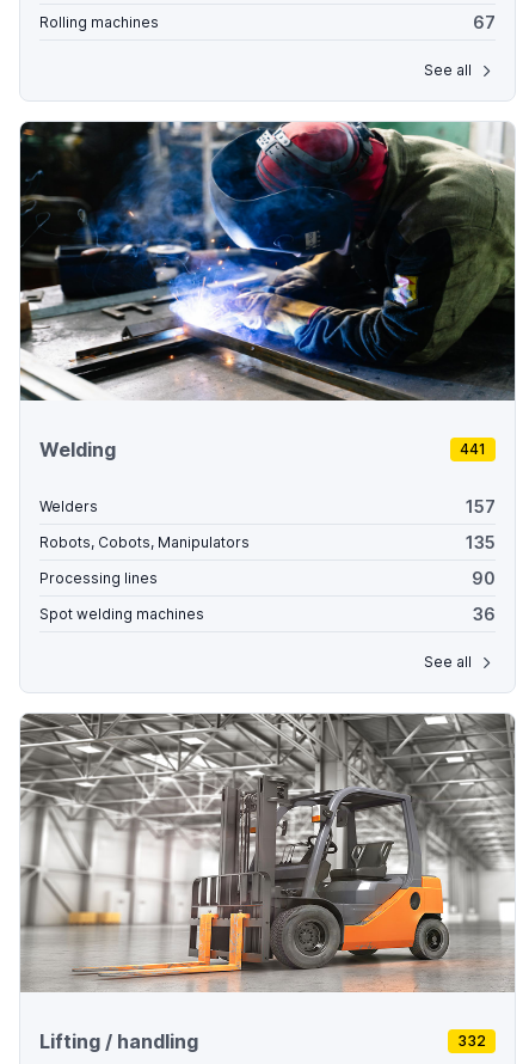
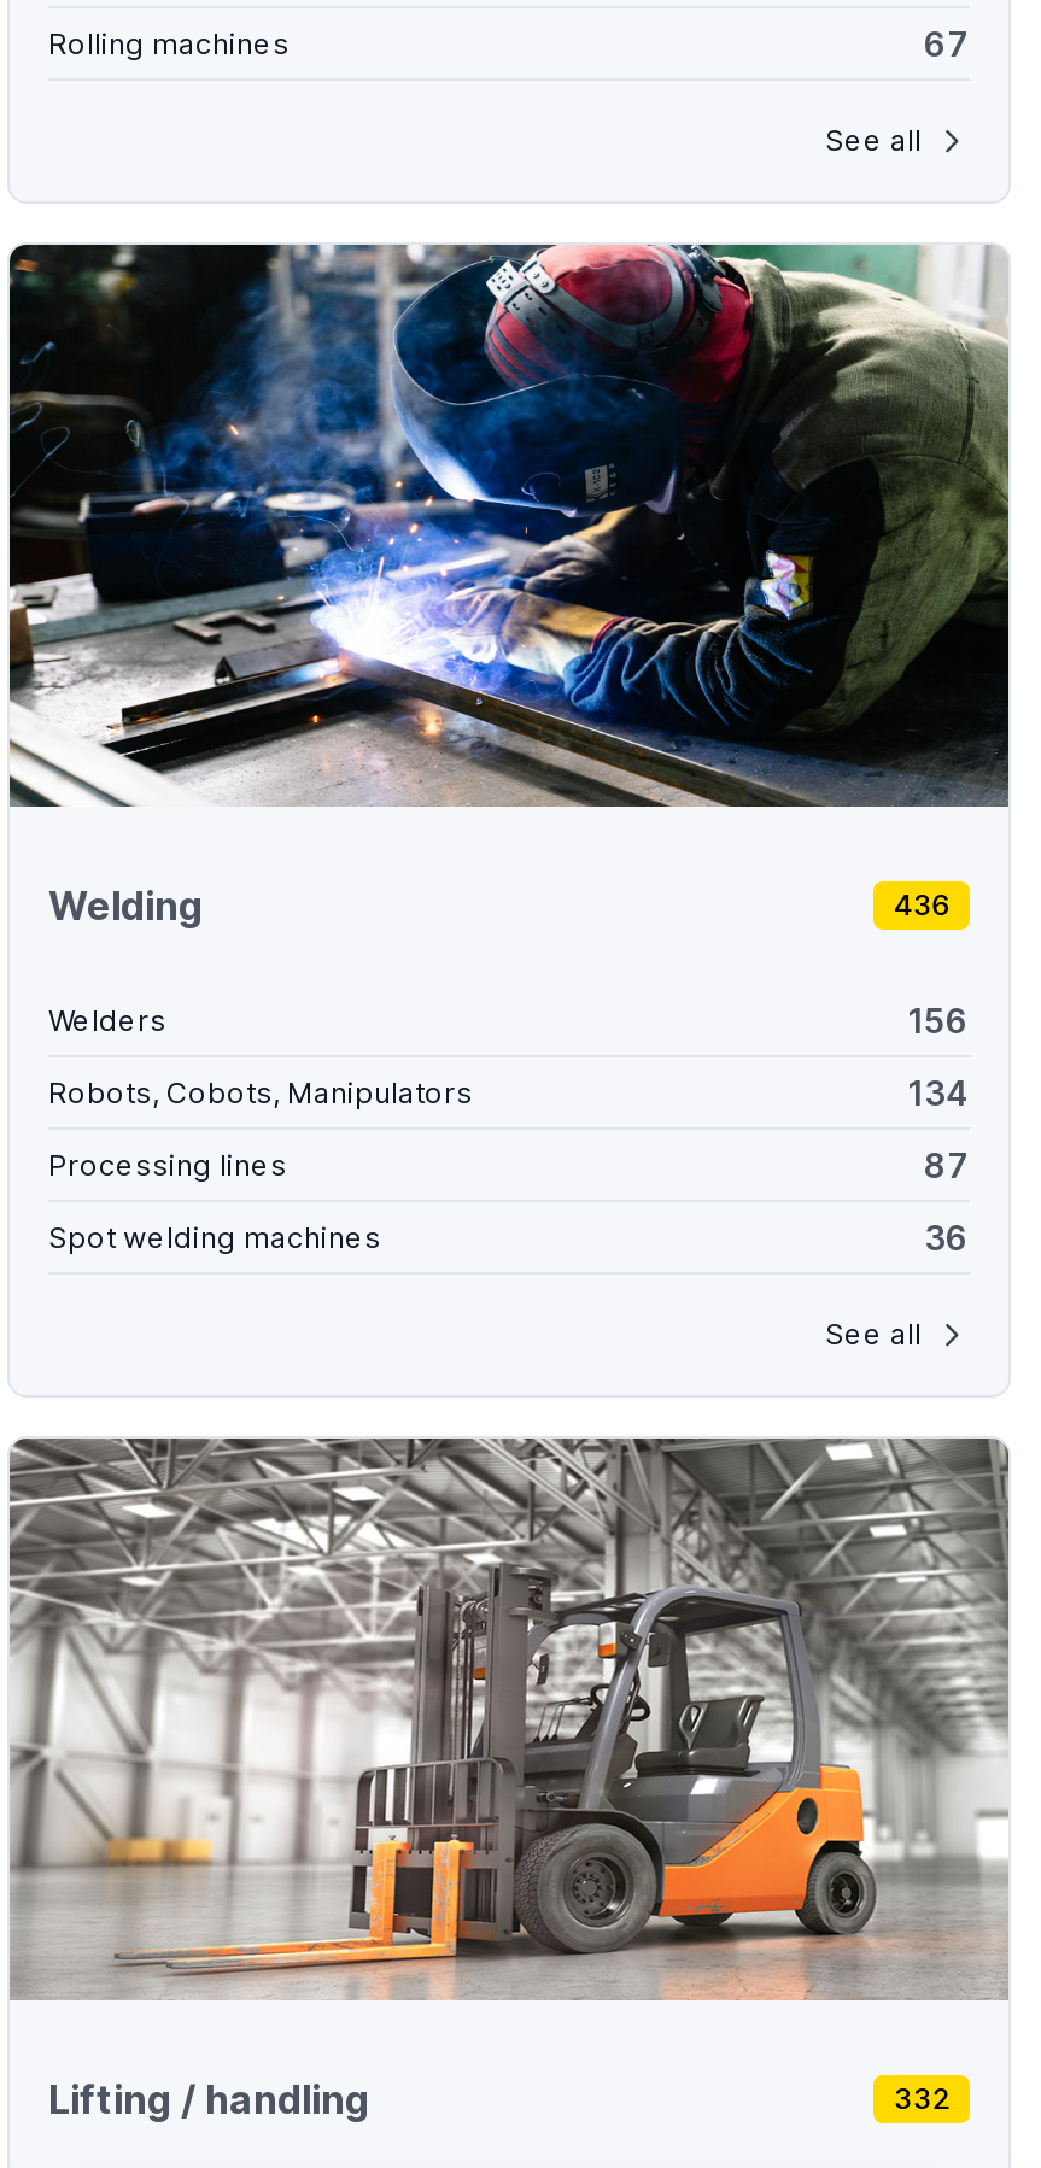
[460,440,486,458] 441 -> [893,886,951,923] 436
[466,496,496,517] 157 -> [907,1000,970,1041] 156
[466,532,496,552] 135 -> [907,1072,970,1113] 134
[472,568,496,588] 90 -> [924,1145,970,1186] 87

